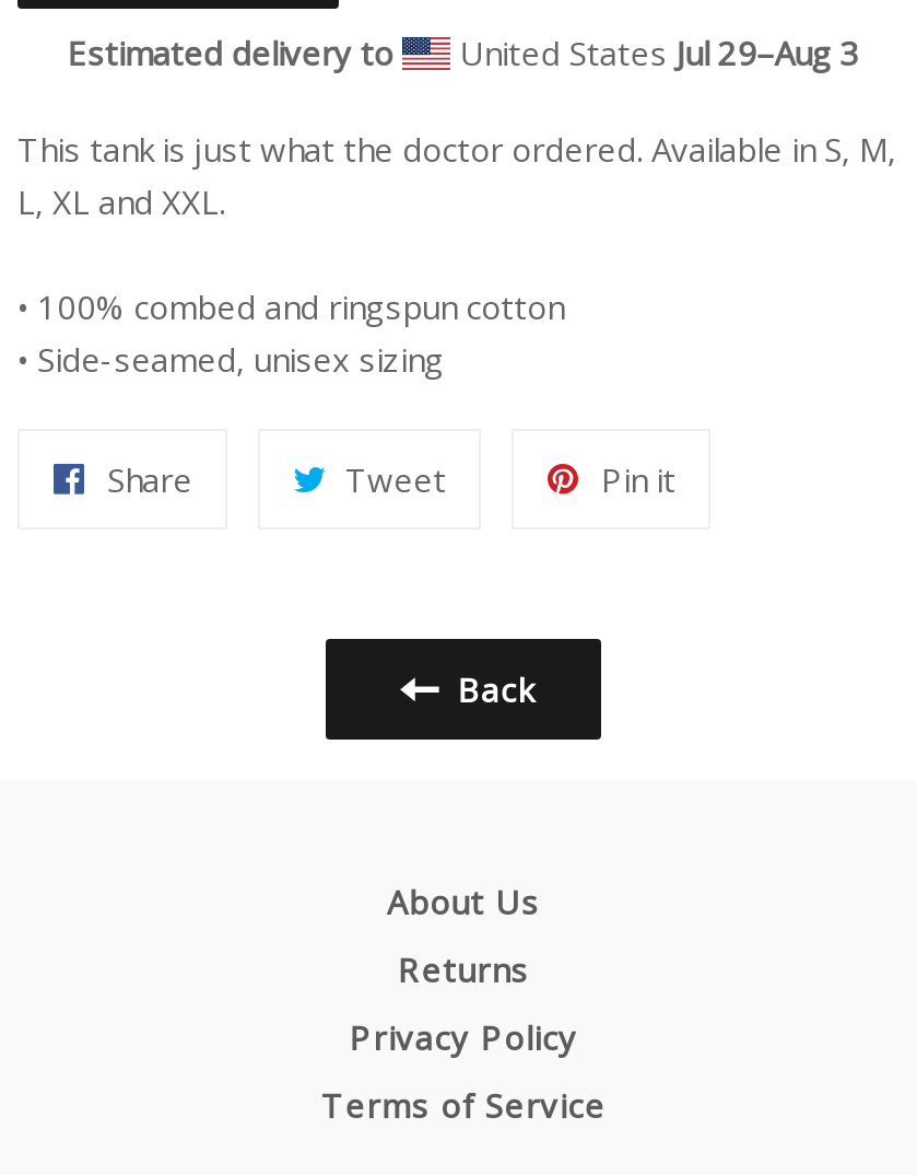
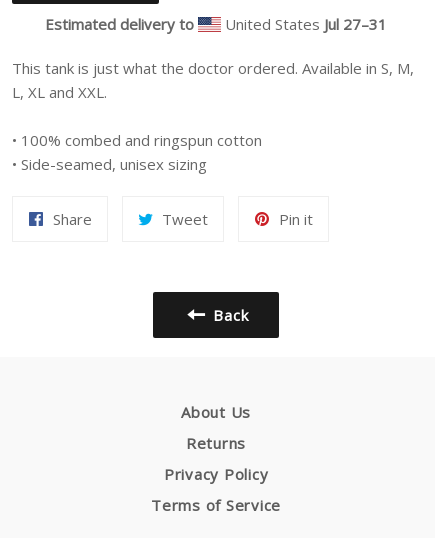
[451,31,860,74] United States Jul 29–Aug 3 -> [221,14,387,34] United States Jul 27–31

